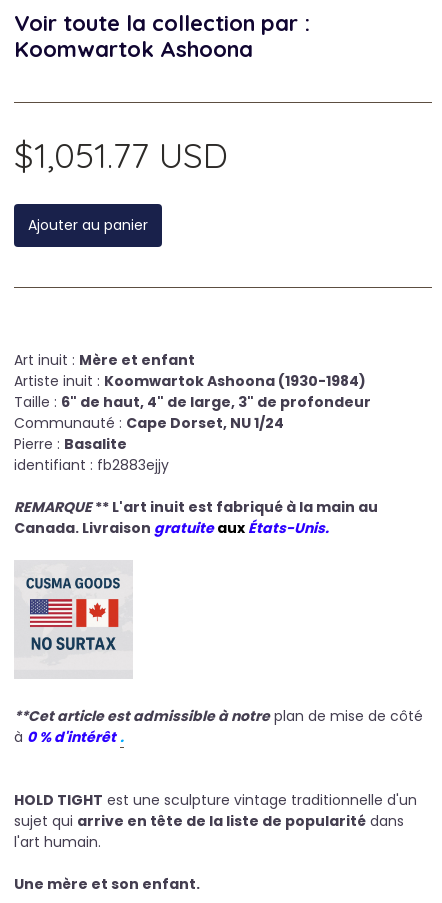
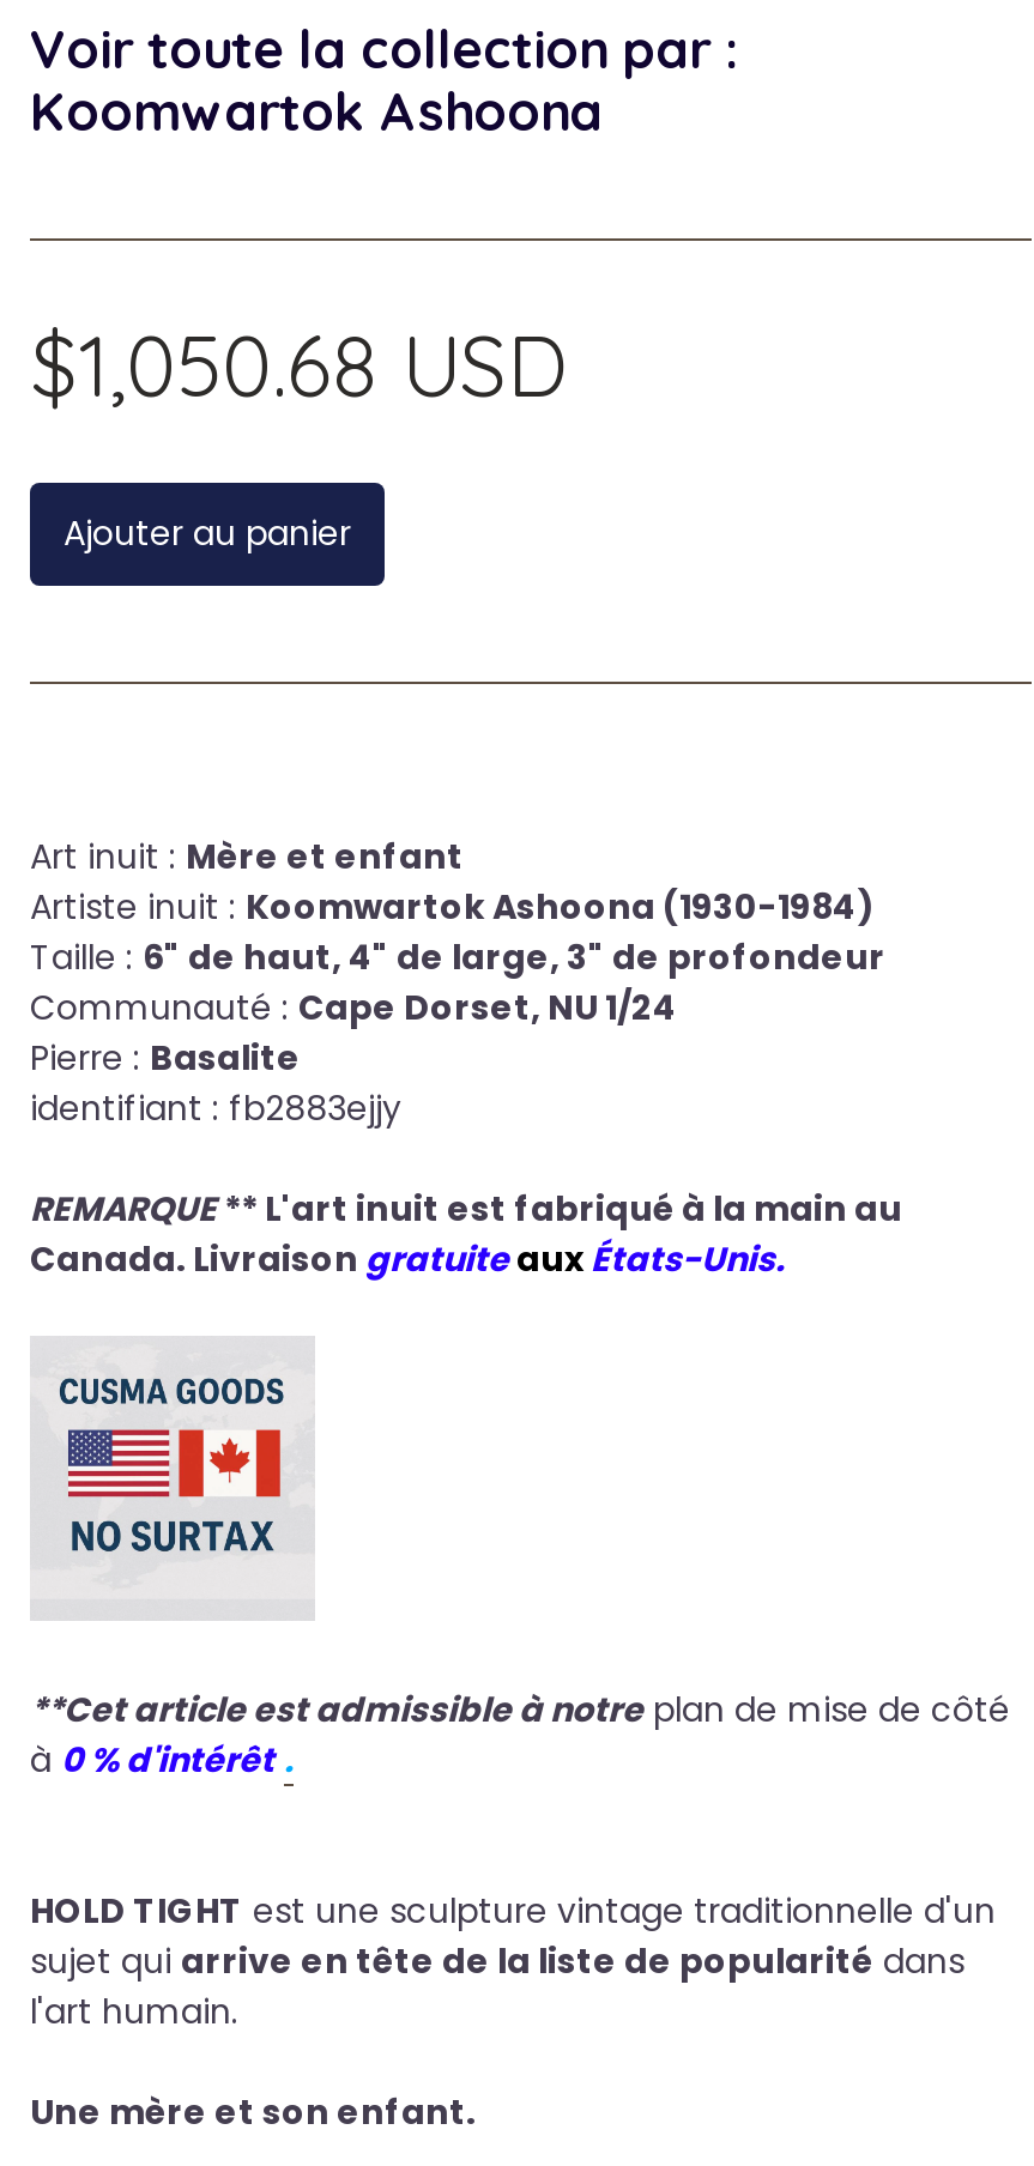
[14,133,228,177] $1,051.77 USD -> [30,312,567,418] $1,050.68 USD

